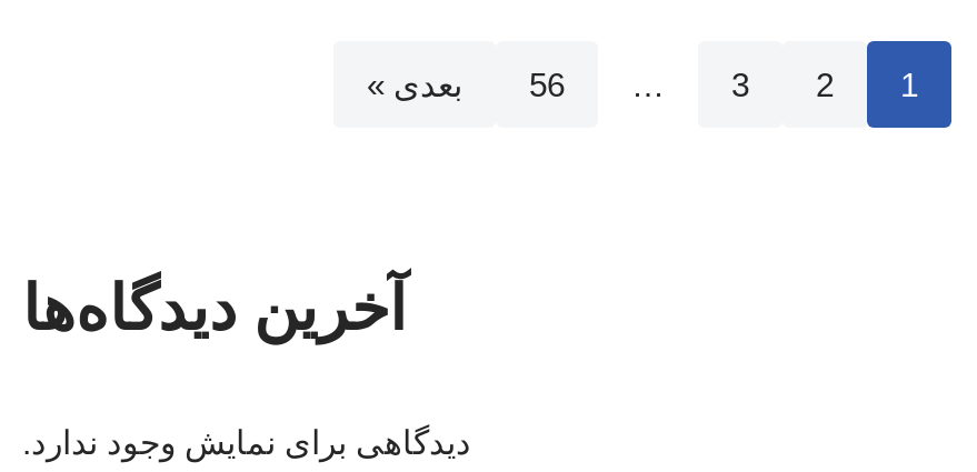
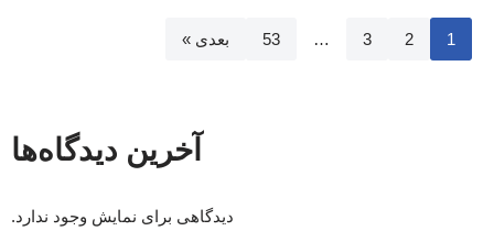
[529,66,565,104] 56 -> [262,30,280,49] 53

